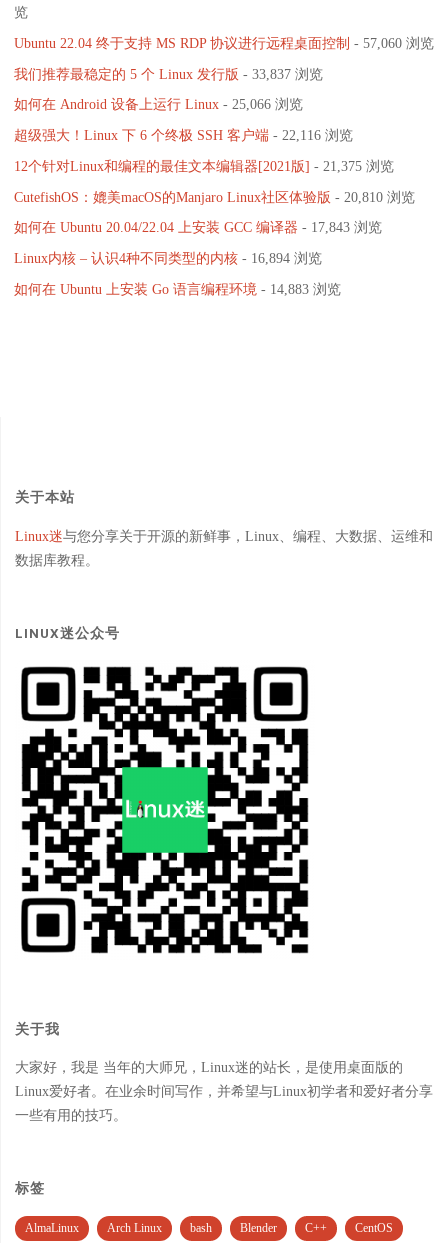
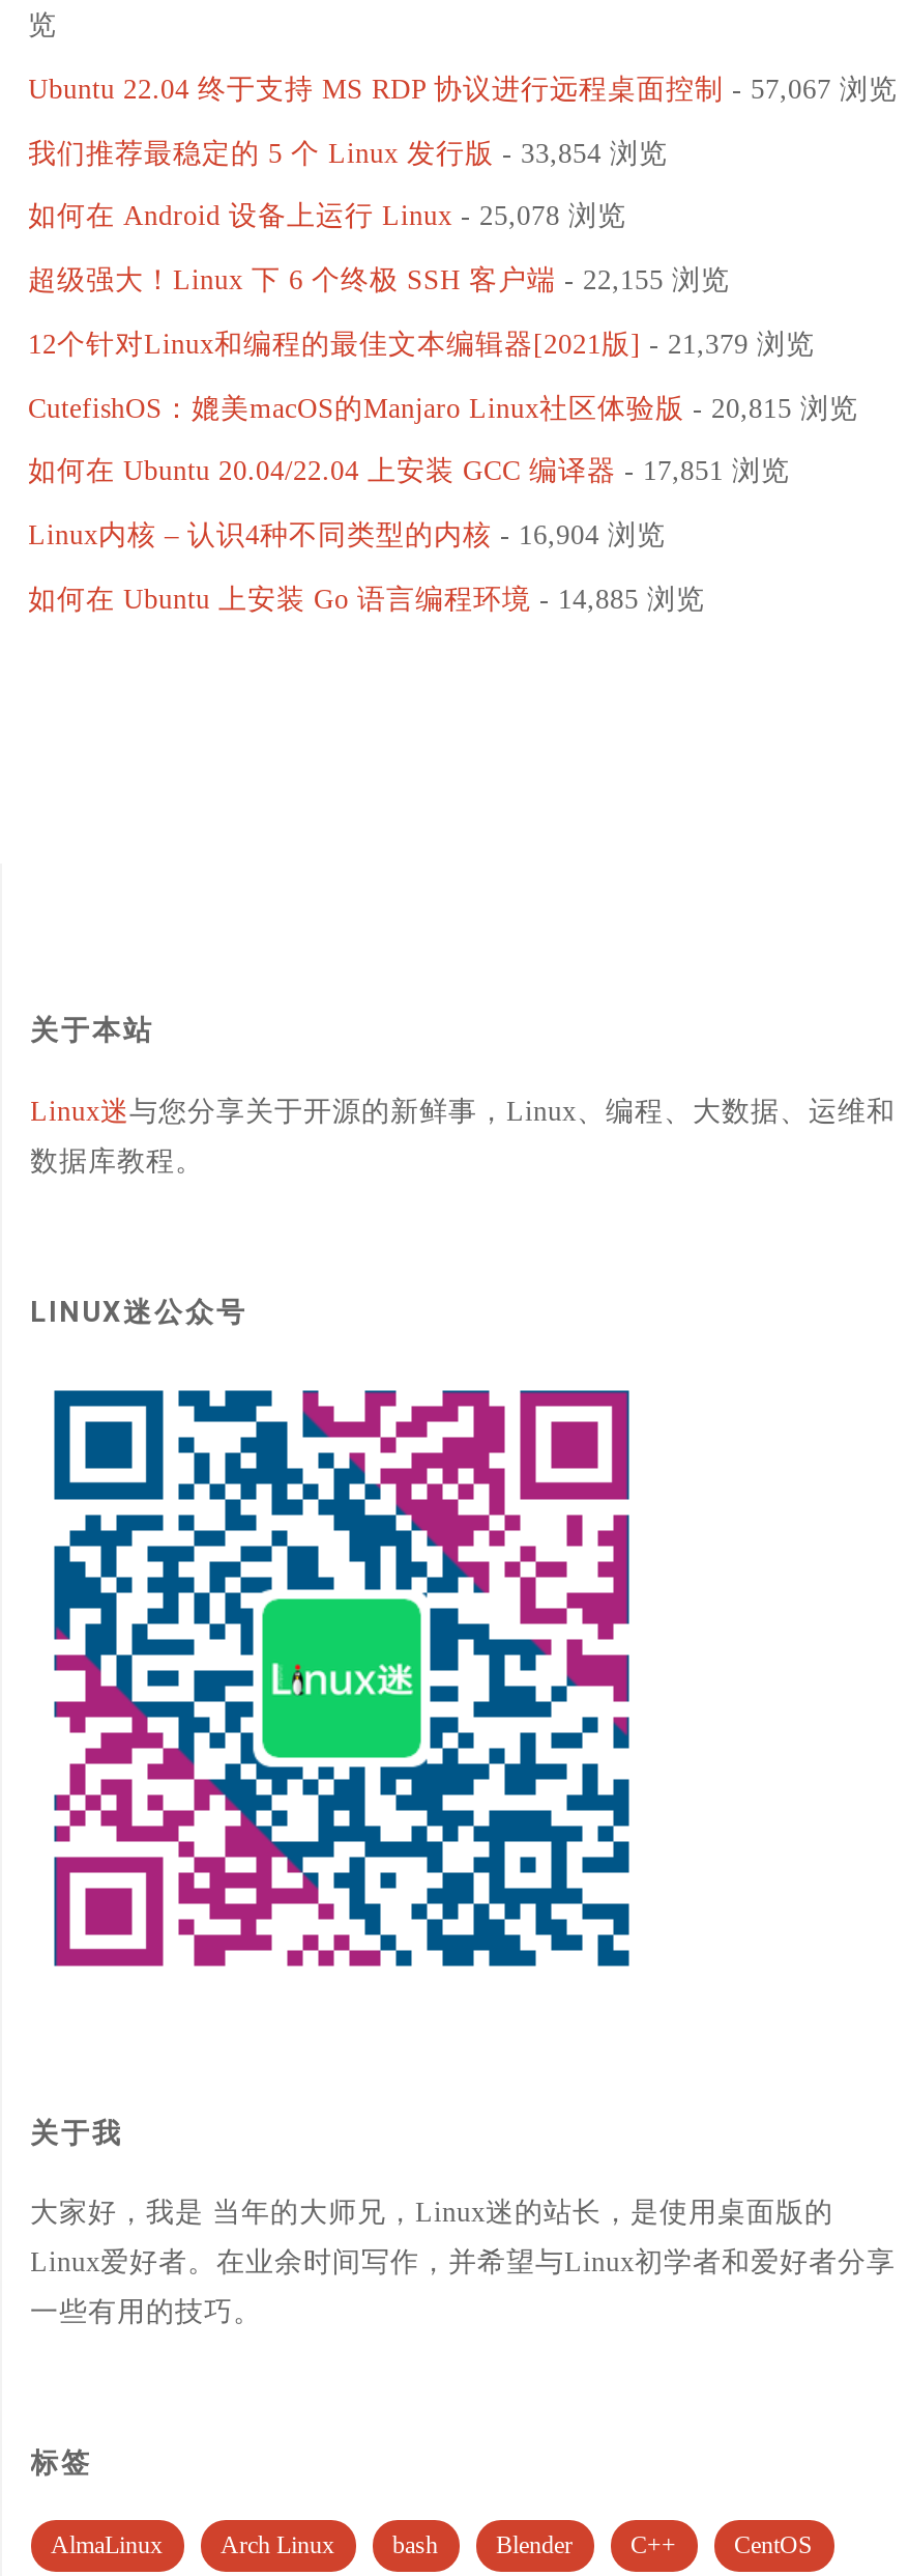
[13,36,433,51] Ubuntu 22.04 终于支持 MS RDP 协议进行远程桌面控制- 57,060 浏览 -> [28,73,898,104] Ubuntu 22.04 终于支持 MS RDP 协议进行远程桌面控制- 57,067 浏览
[13,66,322,81] 我们推荐最稳定的 5 个 Linux 发行版- 33,837 浏览 -> [28,137,668,168] 我们推荐最稳定的 5 个 Linux 发行版- 33,854 浏览
[13,97,302,112] 如何在 Android 设备上运行 Linux - 25,066 浏览 -> [28,200,626,232] 如何在 Android 设备上运行 Linux - 25,078 浏览
[13,128,352,143] 超级强大！Linux 下 6 个终极 SSH 客户端- 22,116 浏览 -> [28,264,730,295] 超级强大！Linux 下 6 个终极 SSH 客户端- 22,155 浏览
[13,159,393,174] 12个针对Linux和编程的最佳文本编辑器[2021版] - 21,375 浏览 -> [28,328,815,359] 12个针对Linux和编程的最佳文本编辑器[2021版] - 21,379 浏览
[13,189,414,204] CutefishOS：媲美macOS的Manjaro Linux社区体验版- 20,810 浏览 -> [28,392,858,423] CutefishOS：媲美macOS的Manjaro Linux社区体验版- 20,815 浏览
[13,220,381,235] 如何在 Ubuntu 20.04/22.04 上安装 GCC 编译器- 17,843 浏览 -> [28,455,790,487] 如何在 Ubuntu 20.04/22.04 上安装 GCC 编译器- 17,851 浏览
[13,251,321,266] Linux内核 – 认识4种不同类型的内核- 16,894 浏览 -> [28,519,666,550] Linux内核 – 认识4种不同类型的内核- 16,904 浏览
[13,282,340,297] 如何在 Ubuntu 上安装 Go 语言编程环境- 14,883 浏览 -> [28,583,705,614] 如何在 Ubuntu 上安装 Go 语言编程环境- 14,885 浏览
[20,666,309,954] [image] -> [43,1382,638,1975] [image]

